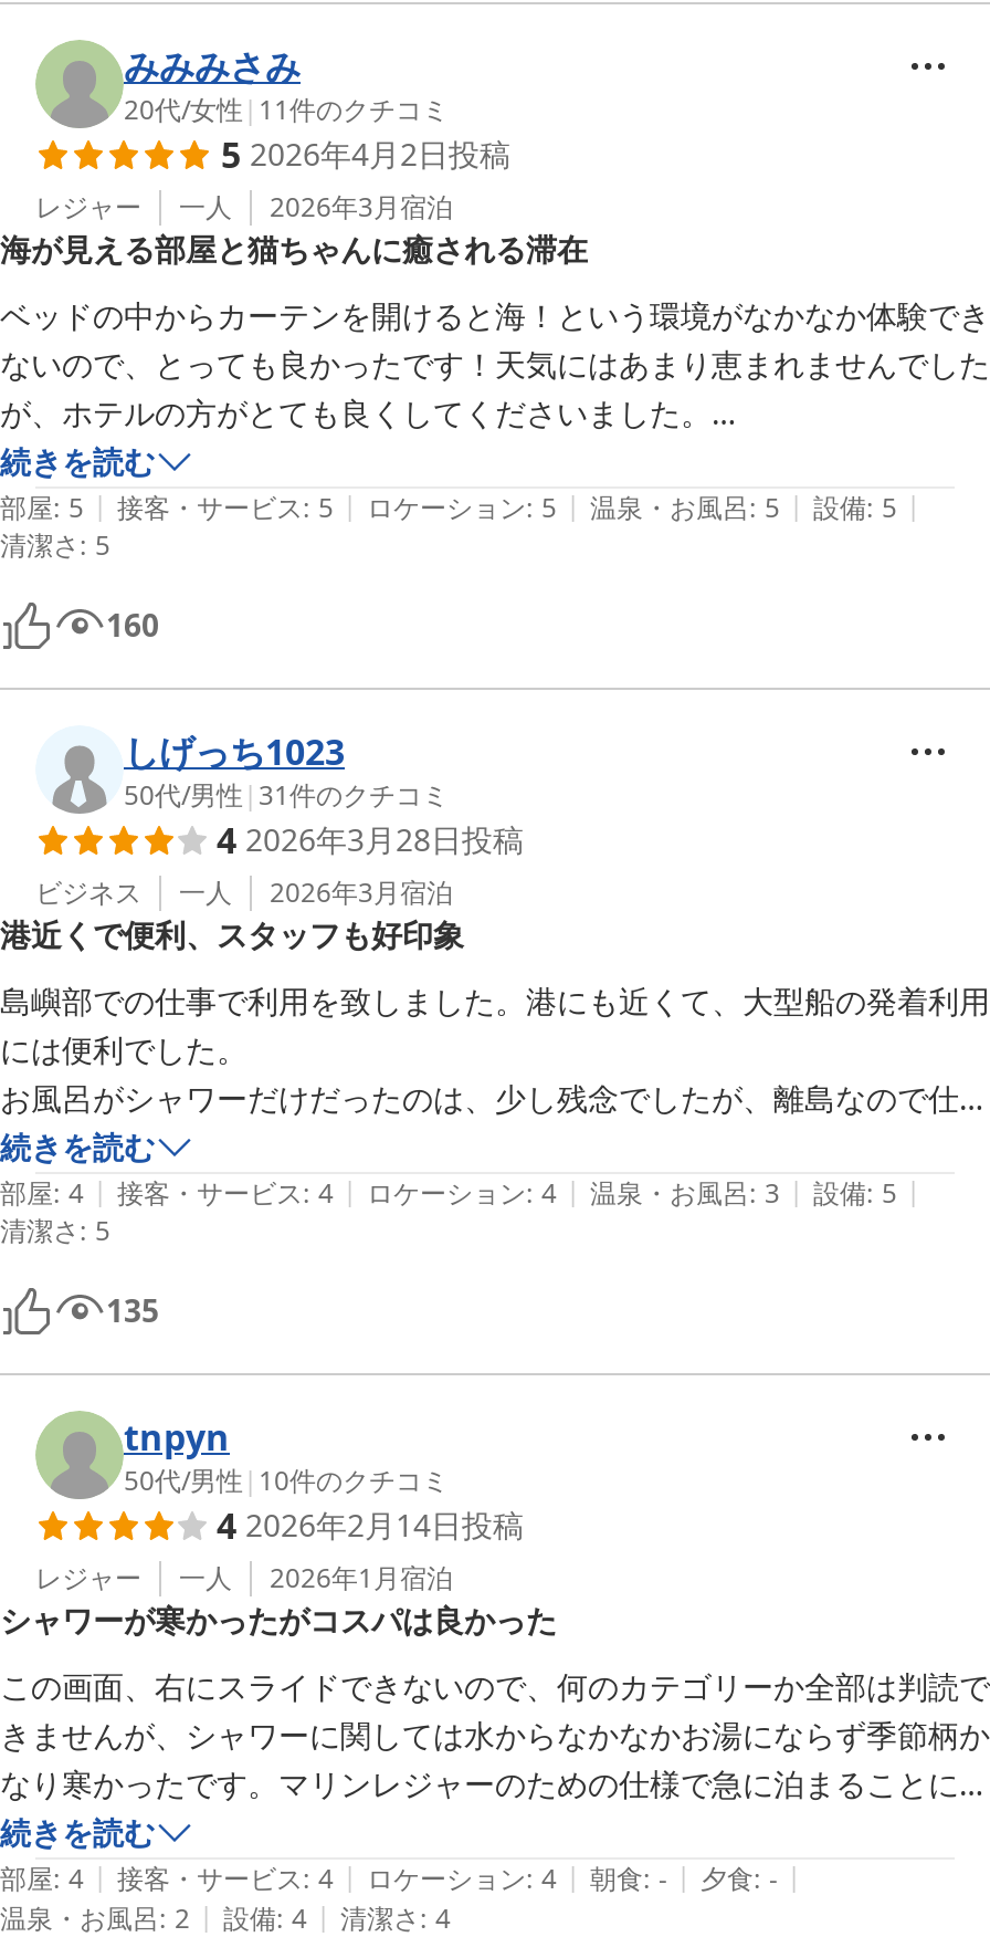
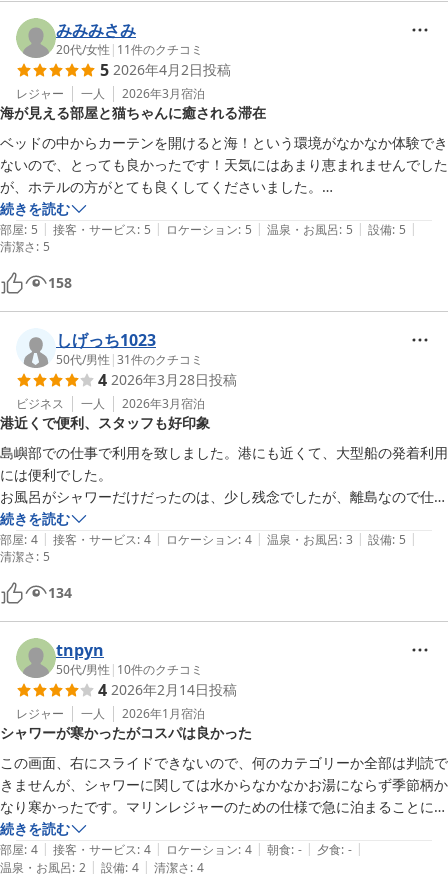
[106,604,159,646] 160 -> [48,273,72,292] 158
[106,1289,159,1331] 135 -> [48,583,72,602] 134

